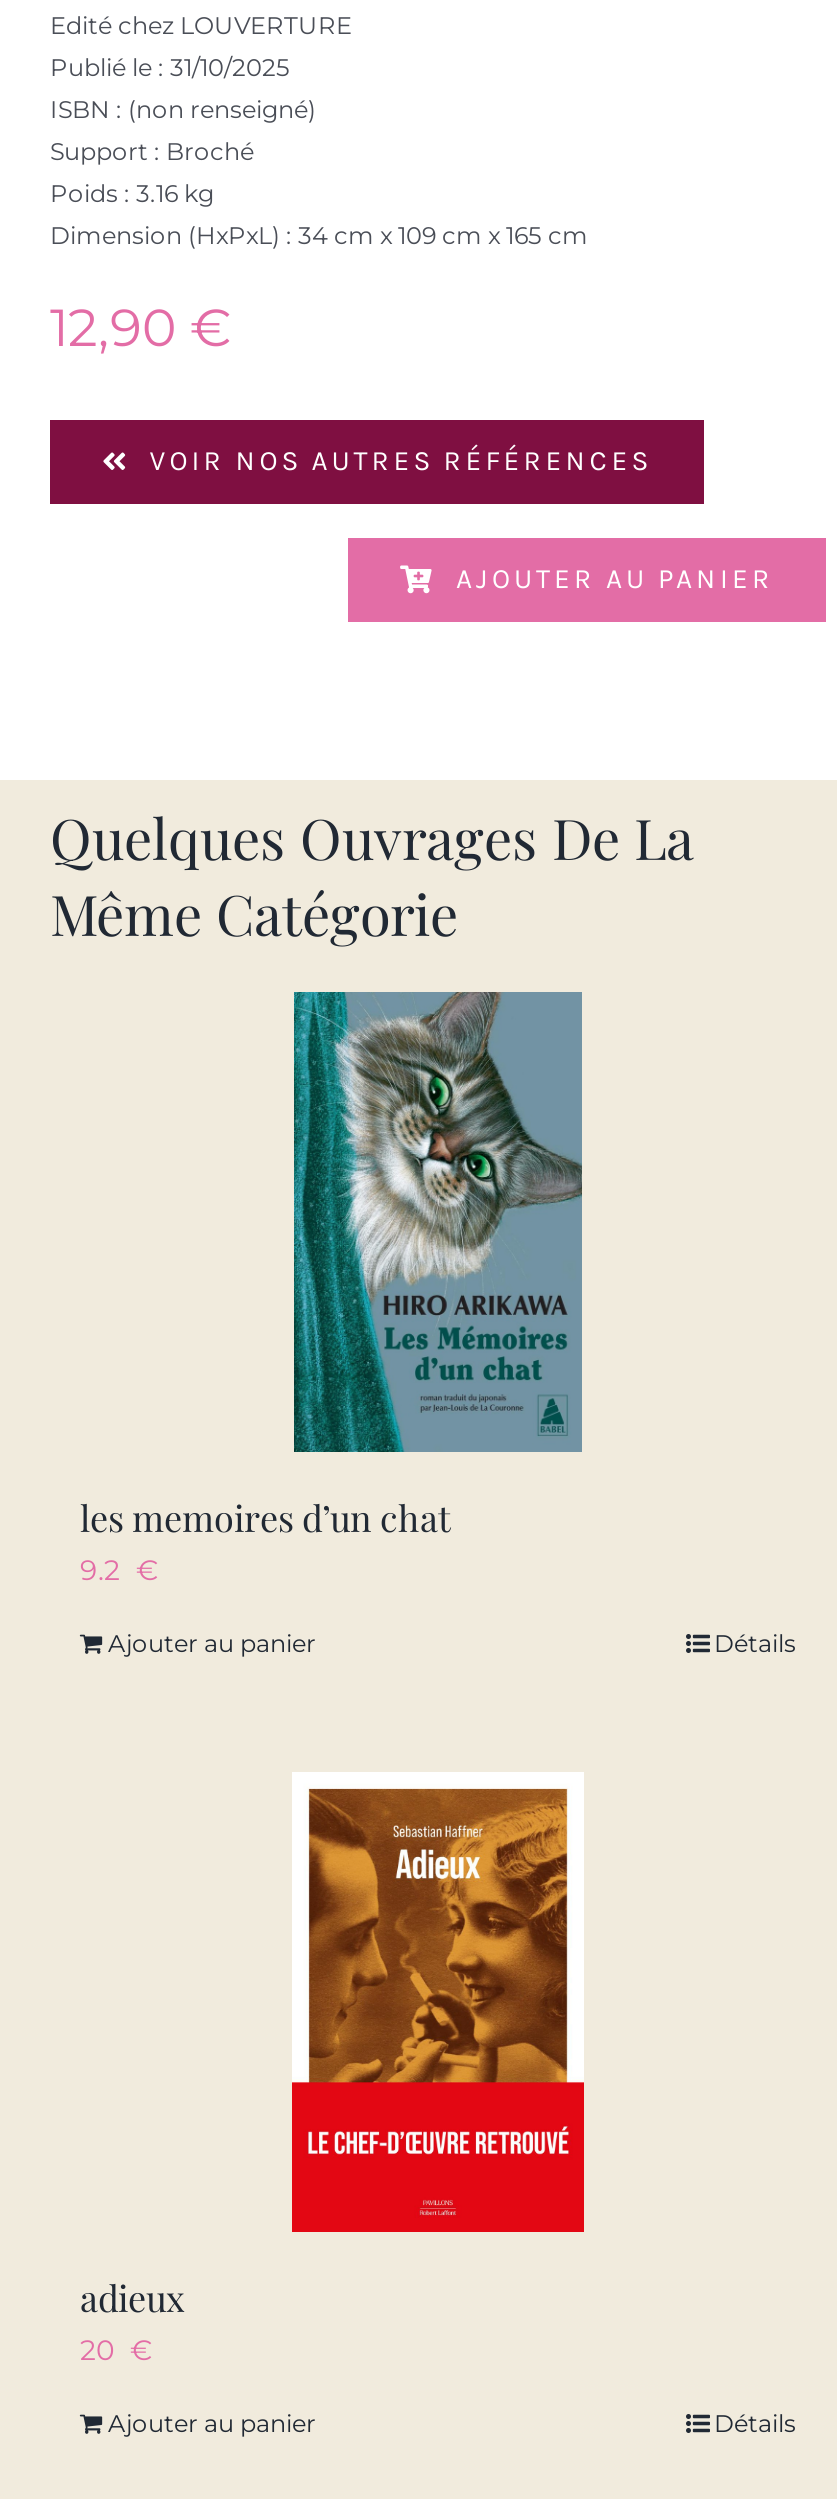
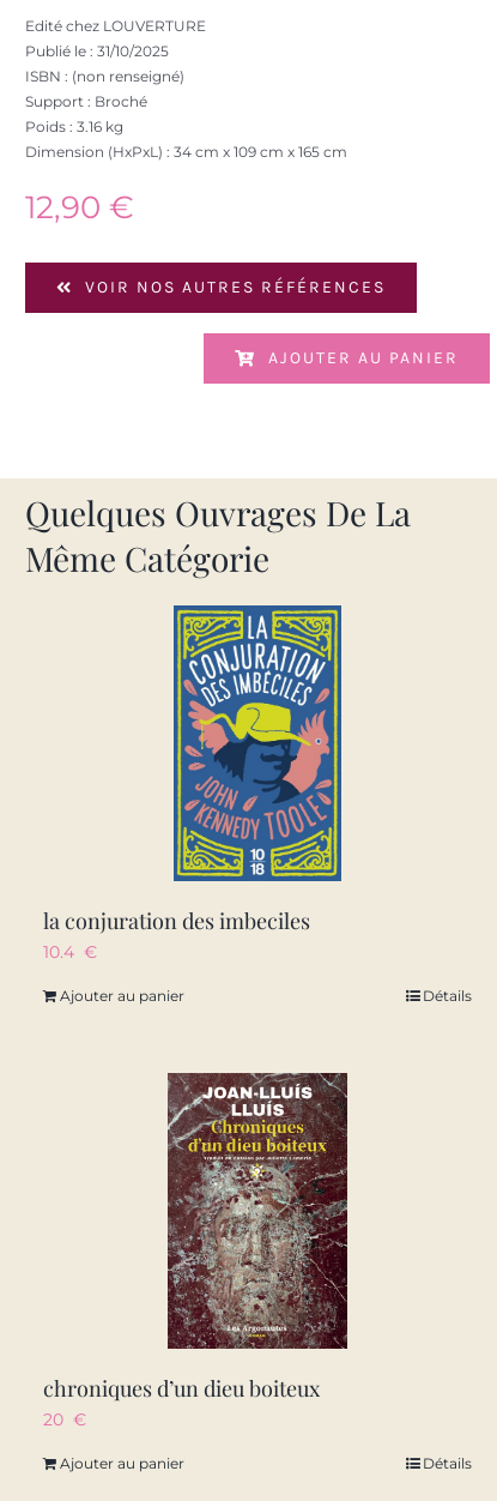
[80,992,584,1587] [image] | les memoires d’un chat | 9.2 € -> [43,605,344,962] [image] | la conjuration des imbeciles | 10.4 €
[288,1772,588,2234] [image] -> [166,1072,348,1350] [image]
[80,2273,184,2321] adieux -> [43,1374,320,1402] chroniques d’un dieu boiteux

